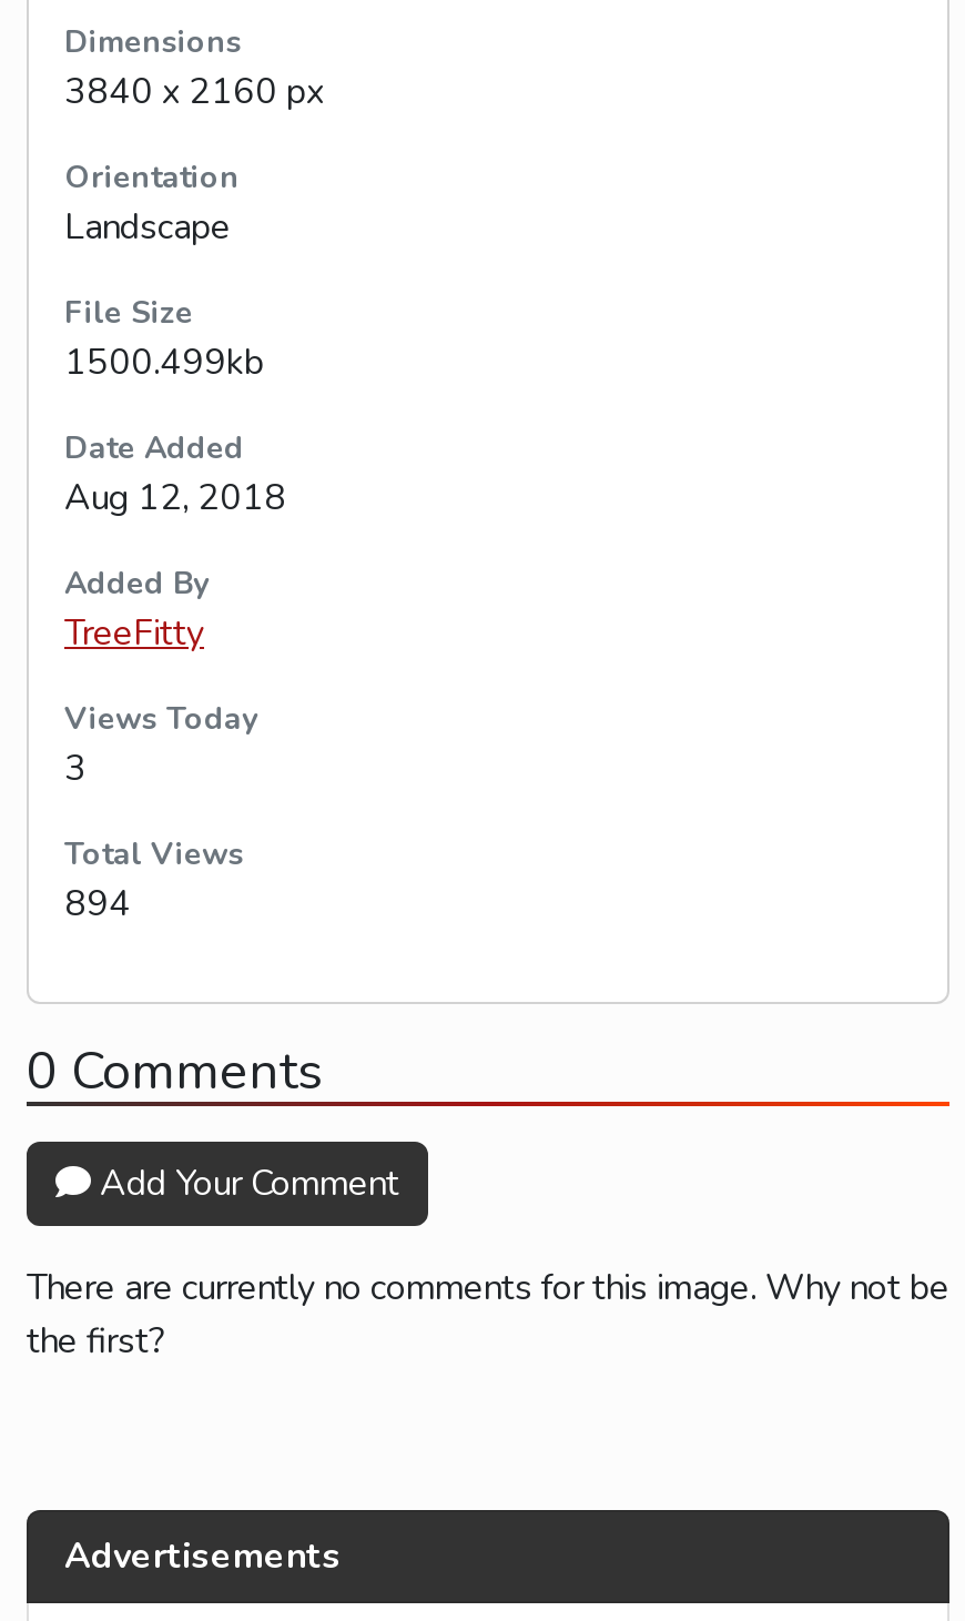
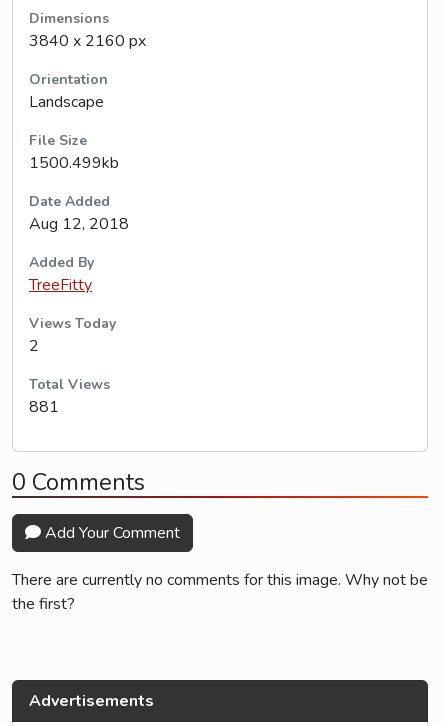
[64,744,87,793] 3 -> [29,335,39,357] 2
[64,880,131,929] 894 -> [29,396,59,418] 881

